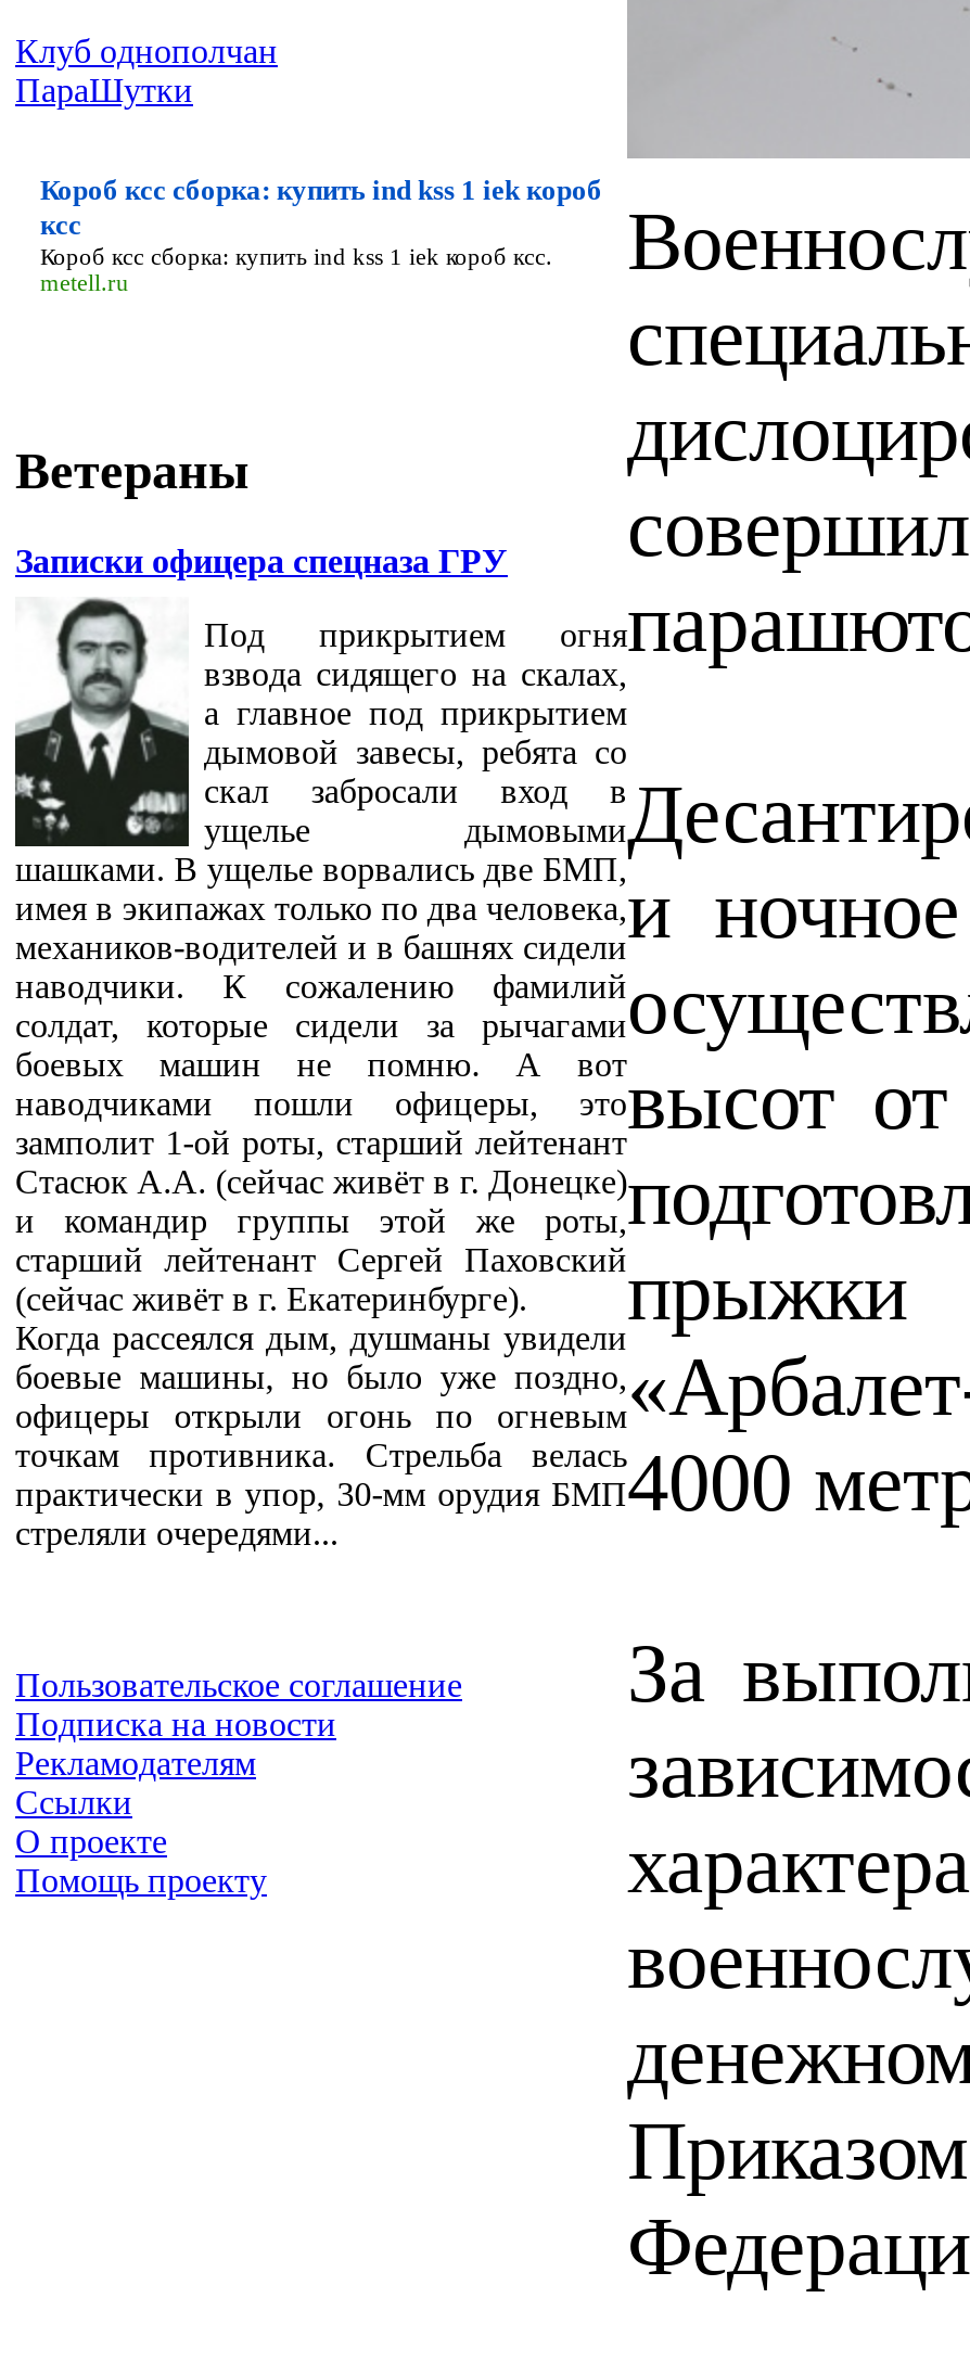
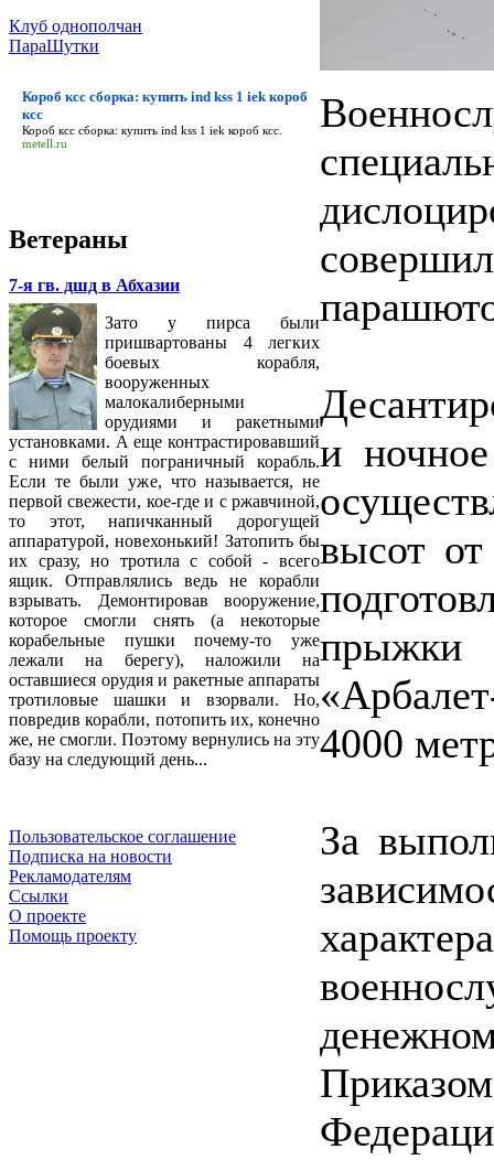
[15,543,508,580] Записки офицера спецназа ГРУ -> [9,276,180,295] 7-я гв. дшд в Абхазии
[13,616,627,1552] [image] | Под прикрытием огня | взвода сидящего на скалах, | а главное под прикрытием | дымовой завесы, ребята со | скал забросали вход в | ущелье дымовыми | шашками. В ущелье ворвались две БМП, | имея в экипажах только по два человека, | механиков-водителей и в башнях сидели | наводчики. К сожалению фамилий | солдат, которые сидели за рычагами | боевых машин не помню. А вот | наводчиками пошли офицеры, это | замполит 1-ой роты, старший лейтенант | Стасюк А.А. (сейчас живёт в г. Донецке) | и командир группы этой же роты, | старший лейтенант Сергей Паховский | (сейчас живёт в г. Екатеринбурге). | Когда рассеялся дым, душманы увидели | боевые машины, но было уже поздно, | офицеры открыли огонь по огневым | точкам противника. Стрельба велась | практически в упор, 30-мм орудия БМП | стреляли очередями... -> [8,303,320,769] [image] | Зато у пирса были | пришвартованы 4 легких | боевых корабля, | вооруженных | малокалиберными | орудиями и ракетными | установками. А еще контрастировавший | с ними белый пограничный корабль. | Если те были уже, что называется, не | первой свежести, кое-где и с ржавчиной, | то этот, напичканный дорогущей | аппаратурой, новехонький! Затопить бы | их сразу, но тротила с собой - всего | ящик. Отправлялись ведь не корабли | взрывать. Демонтировав вооружение, | которое смогли снять (а некоторые | корабельные пушки почему-то уже | лежали на берегу), наложили на | оставшиеся орудия и ракетные аппараты | тротиловые шашки и взорвали. Но, | повредив корабли, потопить их, конечно | же, не смогли. Поэтому вернулись на эту | базу на следующий день...

